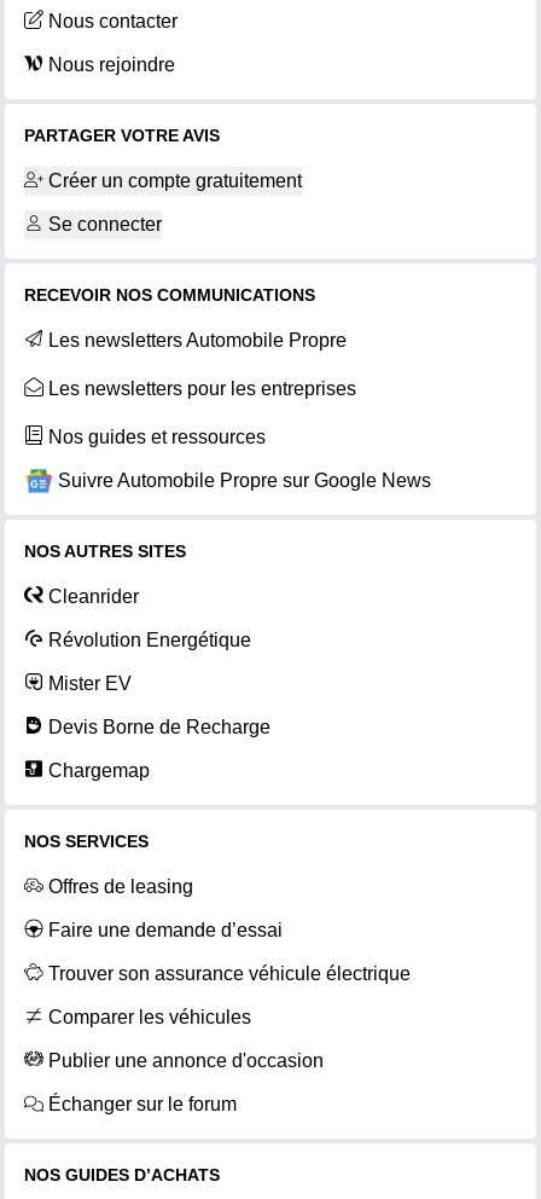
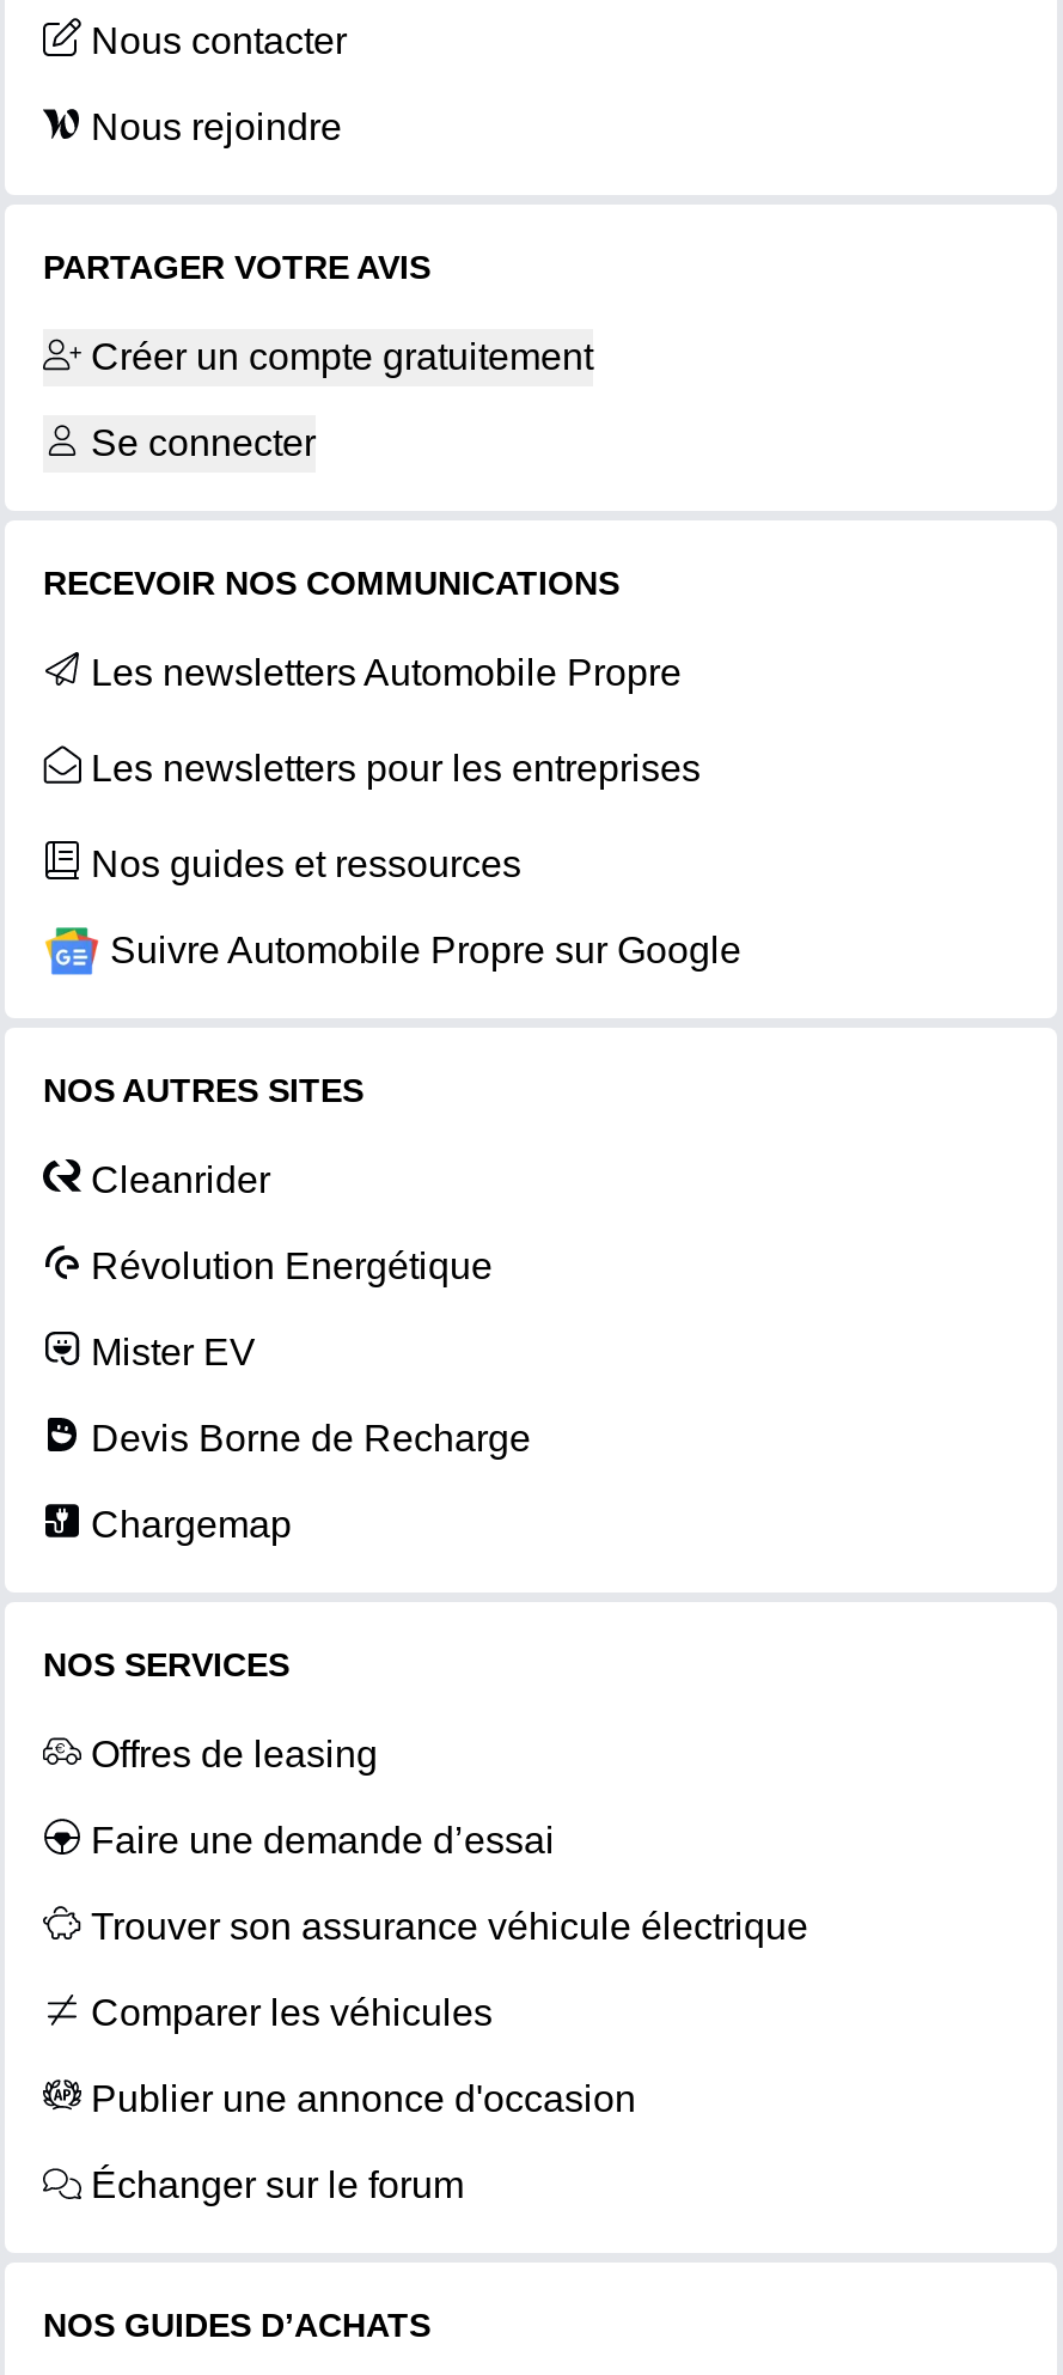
[58,470,431,491] Suivre Automobile Propre sur Google News -> [110,930,741,970] Suivre Automobile Propre sur Google

